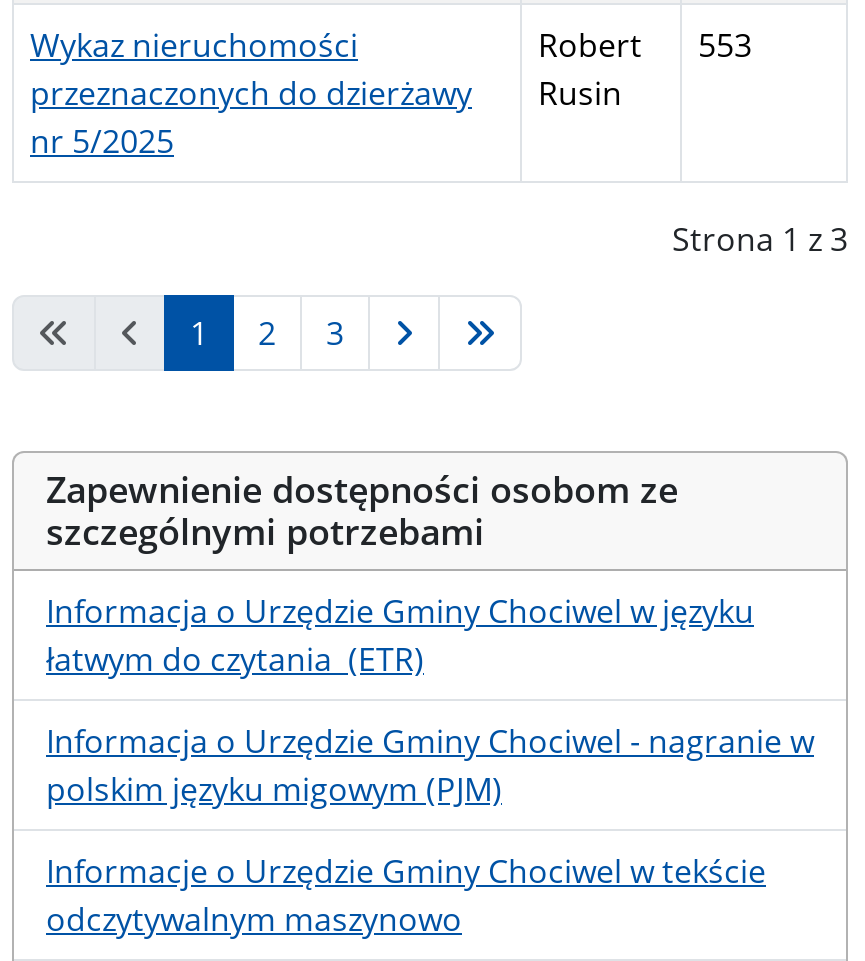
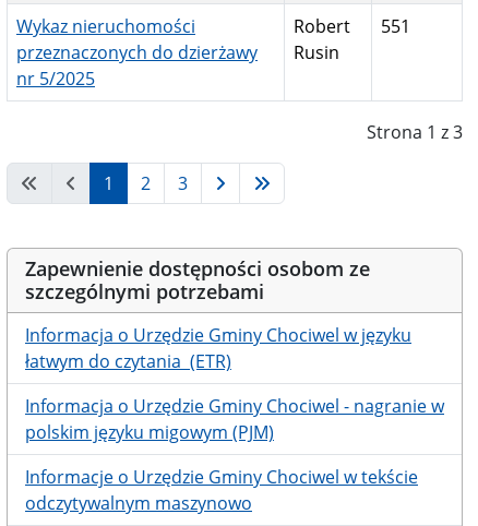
[538,23,752,67] Robert 553 -> [294,14,410,38] Robert 551

